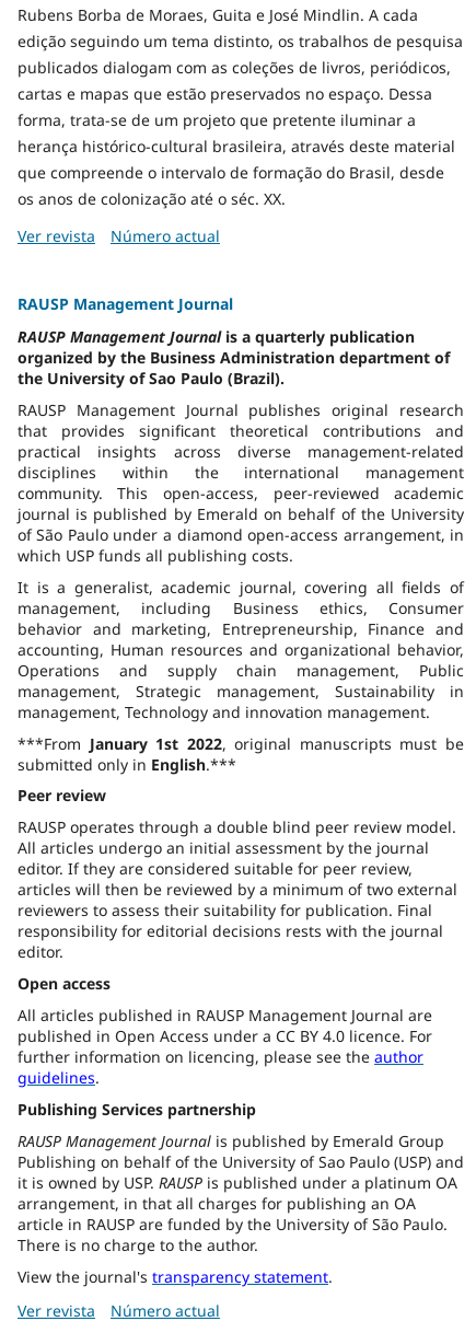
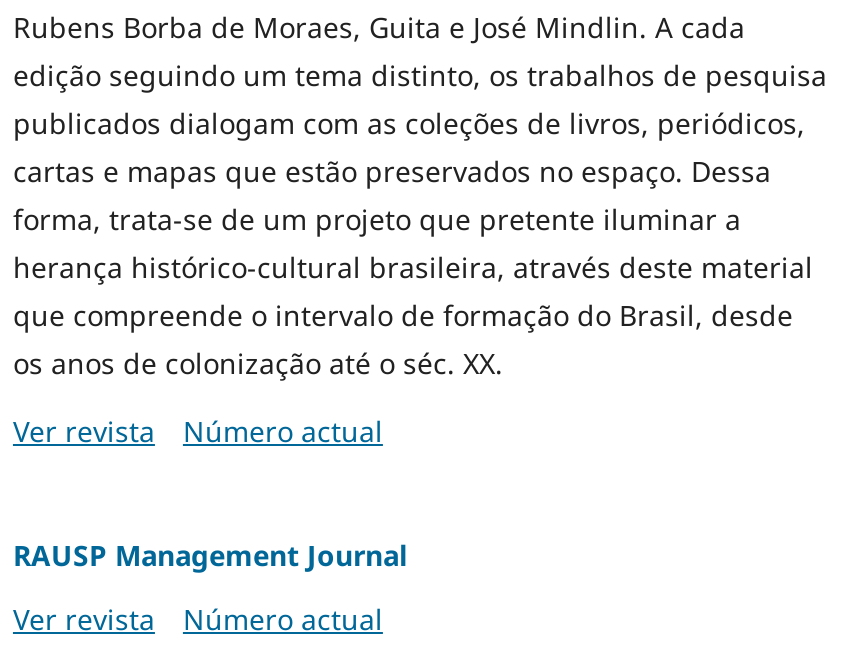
[18,326,464,1287] RAUSP Management Journal is a quarterly publication | organized by the Business Administration department of | the University of Sao Paulo (Brazil). | RAUSP Management Journal publishes original research | that provides significant theoretical contributions and | practical insights across diverse management-related | disciplines within the international management | community. This open-access, peer-reviewed academic | journal is published by Emerald on behalf of the University | of São Paulo under a diamond open-access arrangement, in | which USP funds all publishing costs. | It is a generalist, academic journal, covering all fields of | management, including Business ethics, Consumer | behavior and marketing, Entrepreneurship, Finance and | accounting, Human resources and organizational behavior, | Operations and supply chain management, Public | management, Strategic management, Sustainability in | management, Technology and innovation management. | ***From January 1st 2022, original manuscripts must be | submitted only in English.*** | Peer review | RAUSP operates through a double blind peer review model. | All articles undergo an initial assessment by the journal | editor. If they are considered suitable for peer review, | articles will then be reviewed by a minimum of two external | reviewers to assess their suitability for publication. Final | responsibility for editorial decisions rests with the journal | editor. | Open access | All articles published in RAUSP Management Journal are | published in Open Access under a CC BY 4.0 licence. For | further information on licencing, please see the author | guidelines. | Publishing Services partnership | RAUSP Management Journal is published by Emerald Group | Publishing on behalf of the University of Sao Paulo (USP) and | it is owned by USP. RAUSP is published under a platinum OA | arrangement, in that all charges for publishing an OA | article in RAUSP are funded by the University of São Paulo. | There is no charge to the author. | View the journal's transparency statement. -> none

